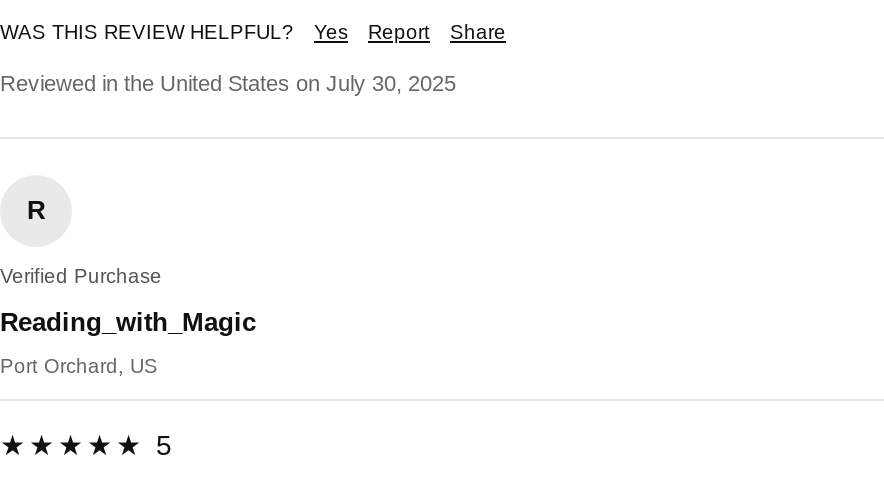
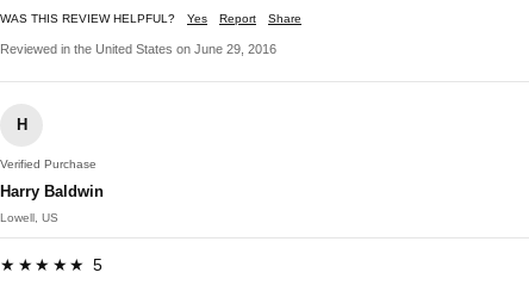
[0,72,456,96] Reviewed in the United States on July 30, 2025 -> [0,42,276,57] Reviewed in the United States on June 29, 2016
[27,196,45,226] R -> [16,116,27,134] H
[0,308,256,338] Reading_with_Magic -> [0,183,104,201] Harry Baldwin
[0,356,158,378] Port Orchard, US -> [0,212,58,225] Lowell, US

